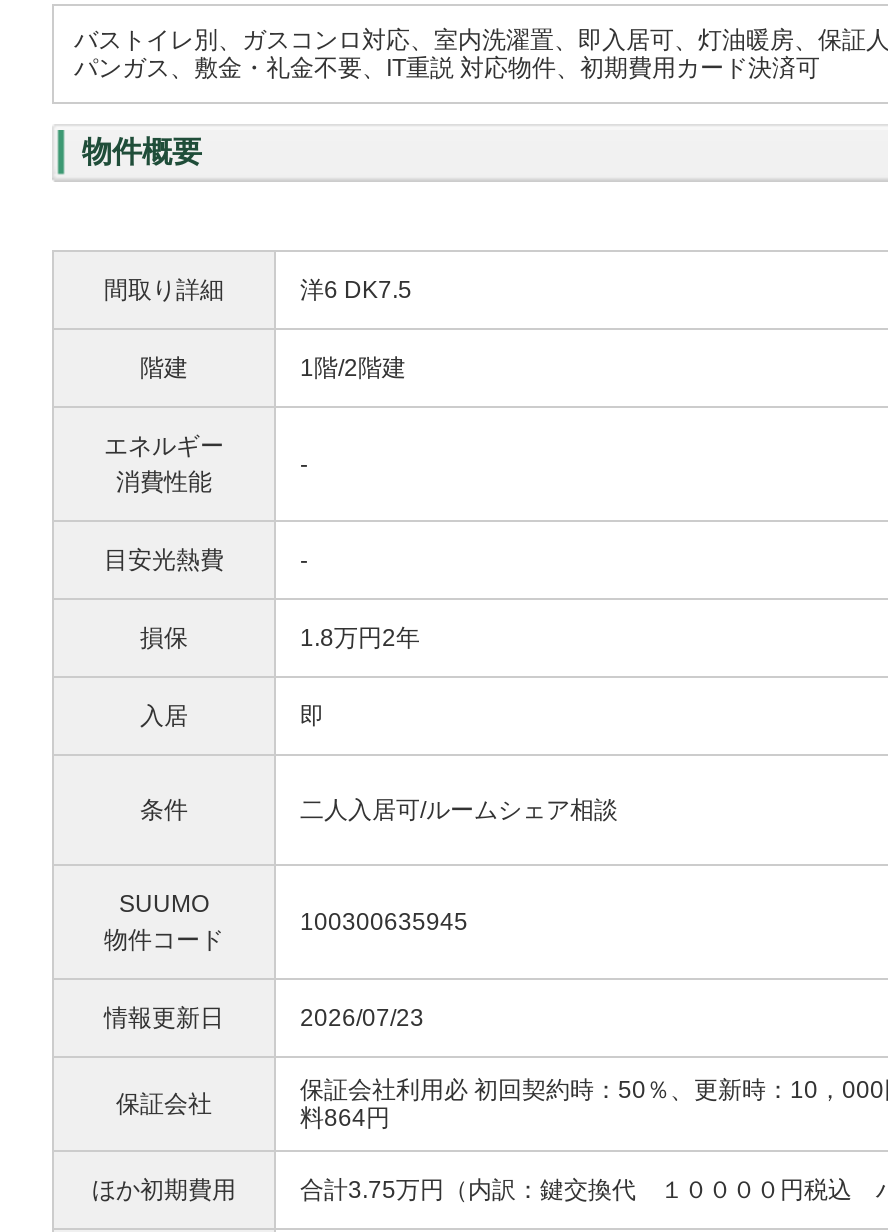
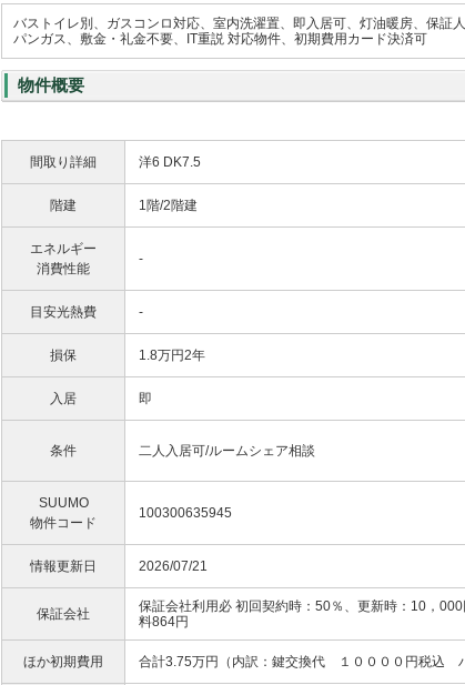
[300,1004,424,1032] 2026/07/23 -> [139,558,208,574] 2026/07/21

